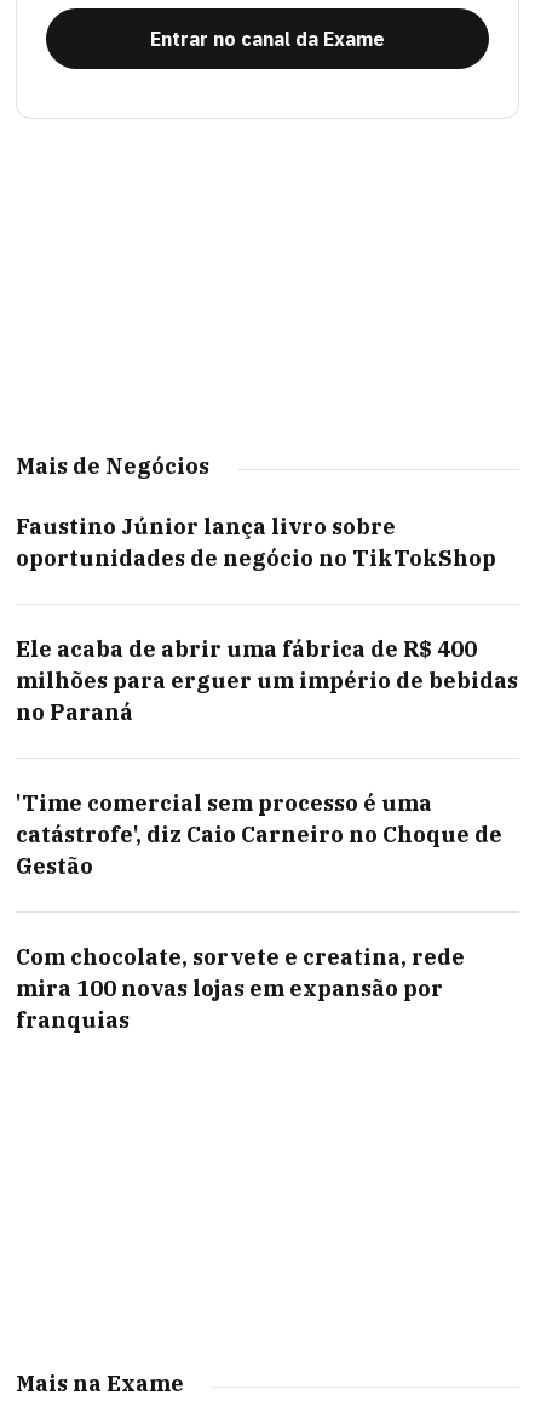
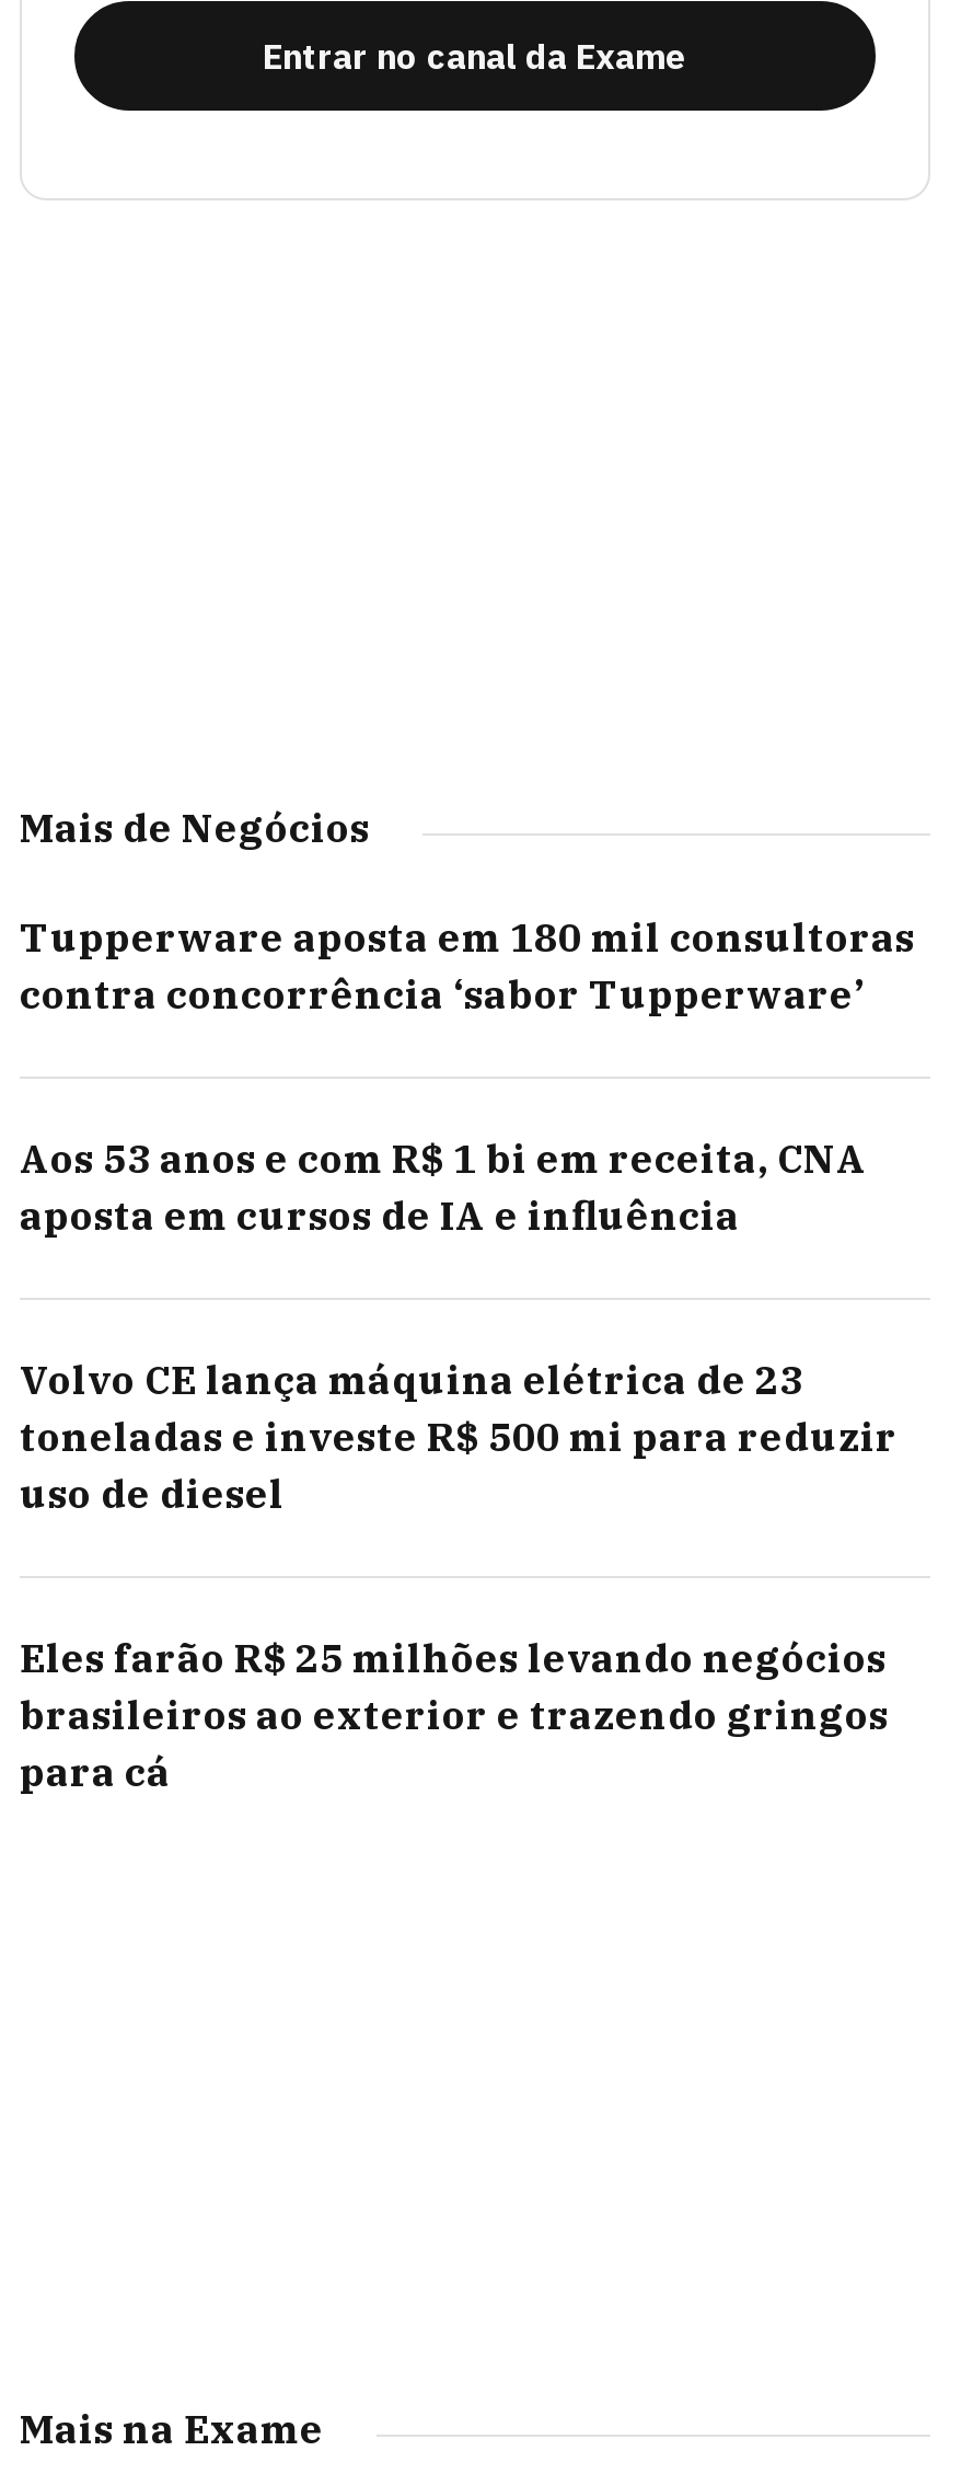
[16,513,496,572] Faustino Júnior lança livro sobre | oportunidades de negócio no TikTokShop -> [20,912,915,1020] Tupperware aposta em 180 mil consultoras | contra concorrência ‘sabor Tupperware’
[16,635,518,726] Ele acaba de abrir uma fábrica de R$ 400 | milhões para erguer um império de bebidas | no Paraná -> [20,1134,867,1241] Aos 53 anos e com R$ 1 bi em receita, CNA | aposta em cursos de IA e influência
[16,789,502,880] 'Time comercial sem processo é uma | catástrofe', diz Caio Carneiro no Choque de | Gestão -> [20,1355,898,1519] Volvo CE lança máquina elétrica de 23 | toneladas e investe R$ 500 mi para reduzir | uso de diesel
[16,943,465,1034] Com chocolate, sorvete e creatina, rede | mira 100 novas lojas em expansão por | franquias -> [20,1633,889,1797] Eles farão R$ 25 milhões levando negócios | brasileiros ao exterior e trazendo gringos | para cá

